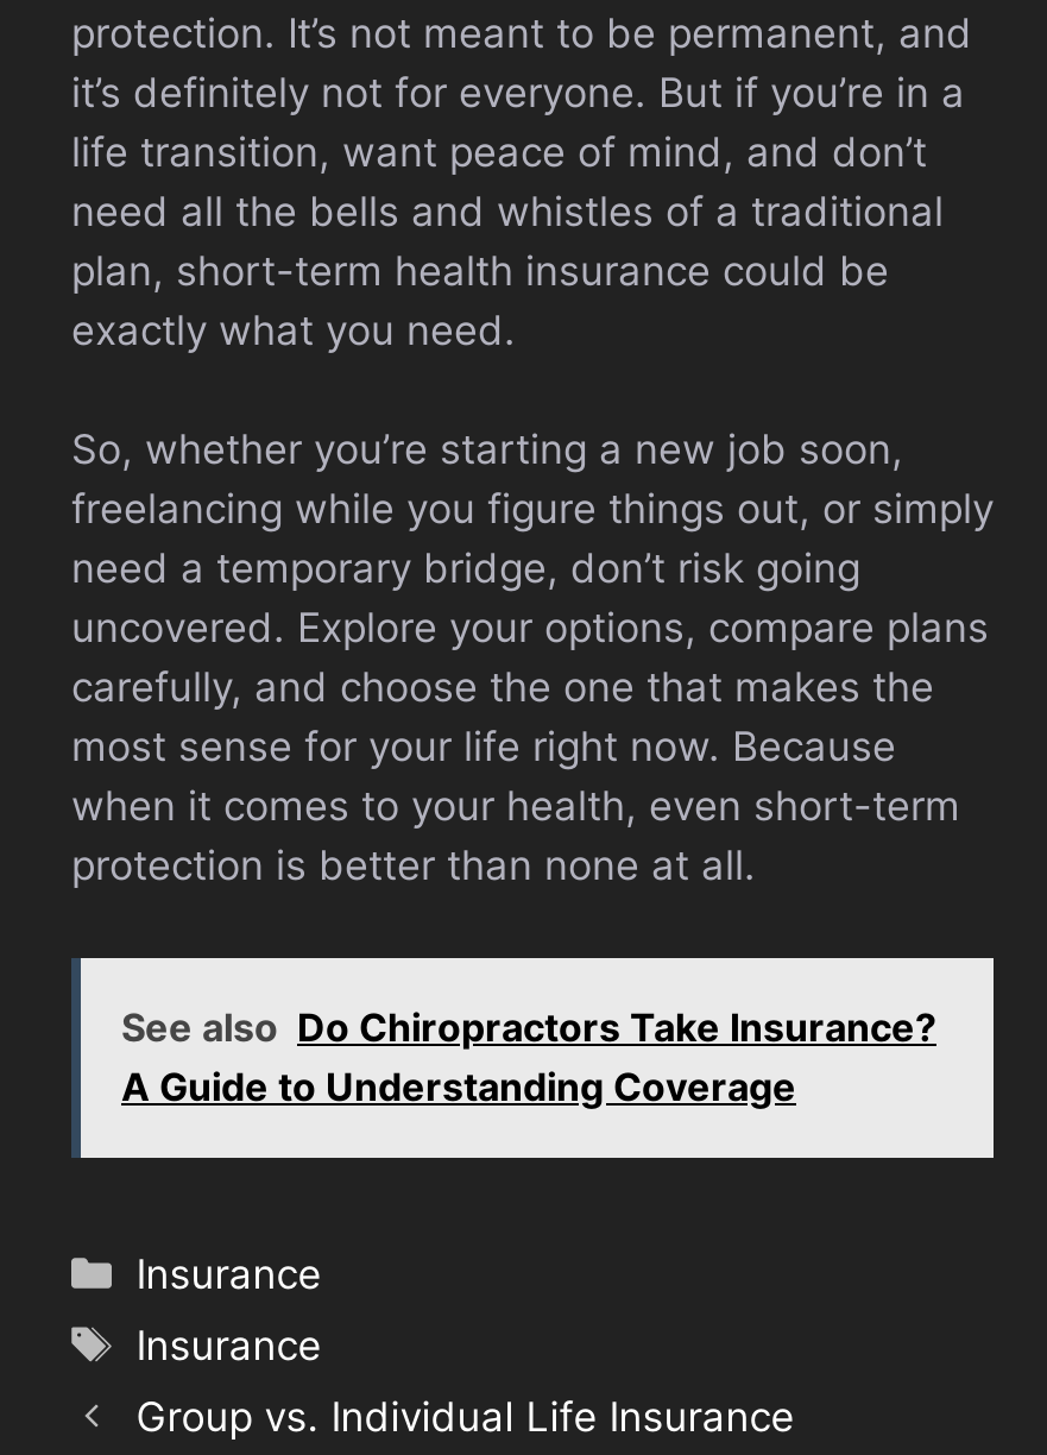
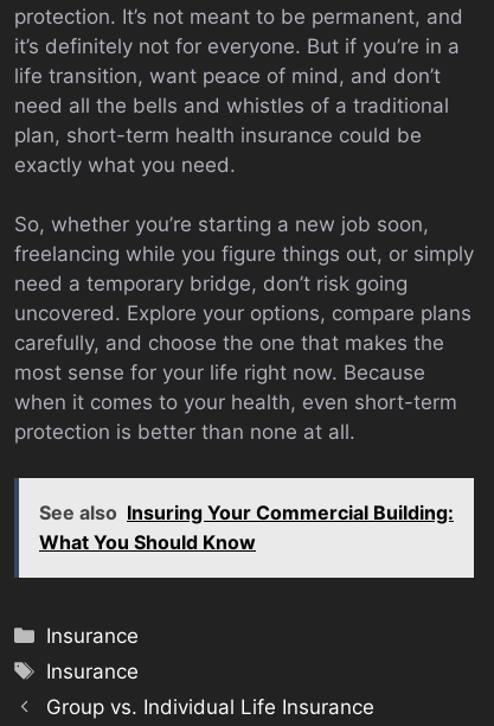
[121,1003,936,1110] See also Do Chiropractors Take Insurance? | A Guide to Understanding Coverage -> [39,500,454,554] See also Insuring Your Commercial Building: | What You Should Know

